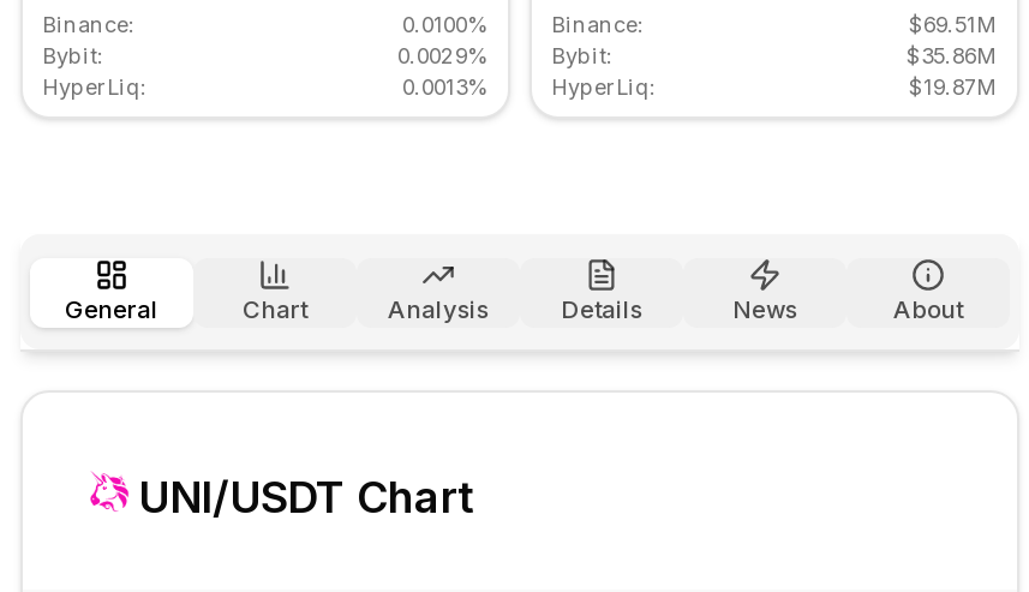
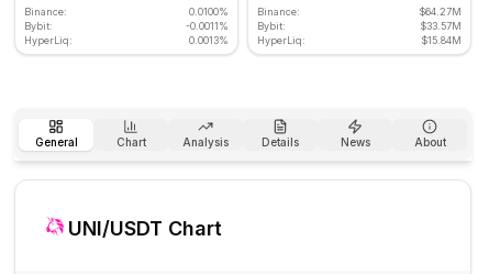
[909,11,998,37] $69.51M -> [419,6,462,18] $64.27M
[397,42,489,68] 0.0029% -> [186,20,229,32] -0.0011%
[907,42,998,68] $35.86M -> [420,20,462,32] $33.57M
[909,73,998,100] $19.87M -> [421,34,462,46] $15.84M

